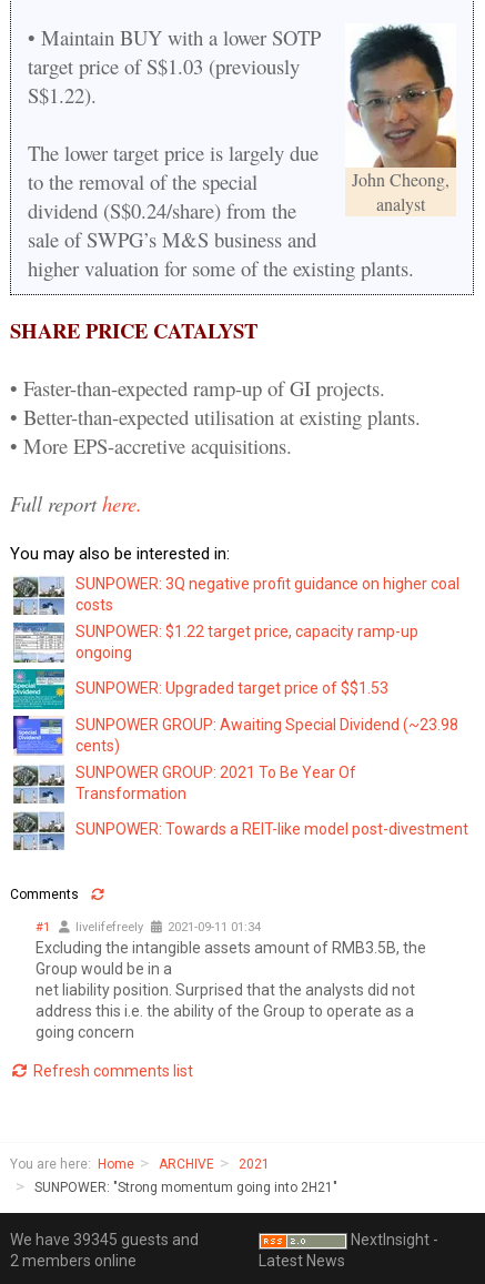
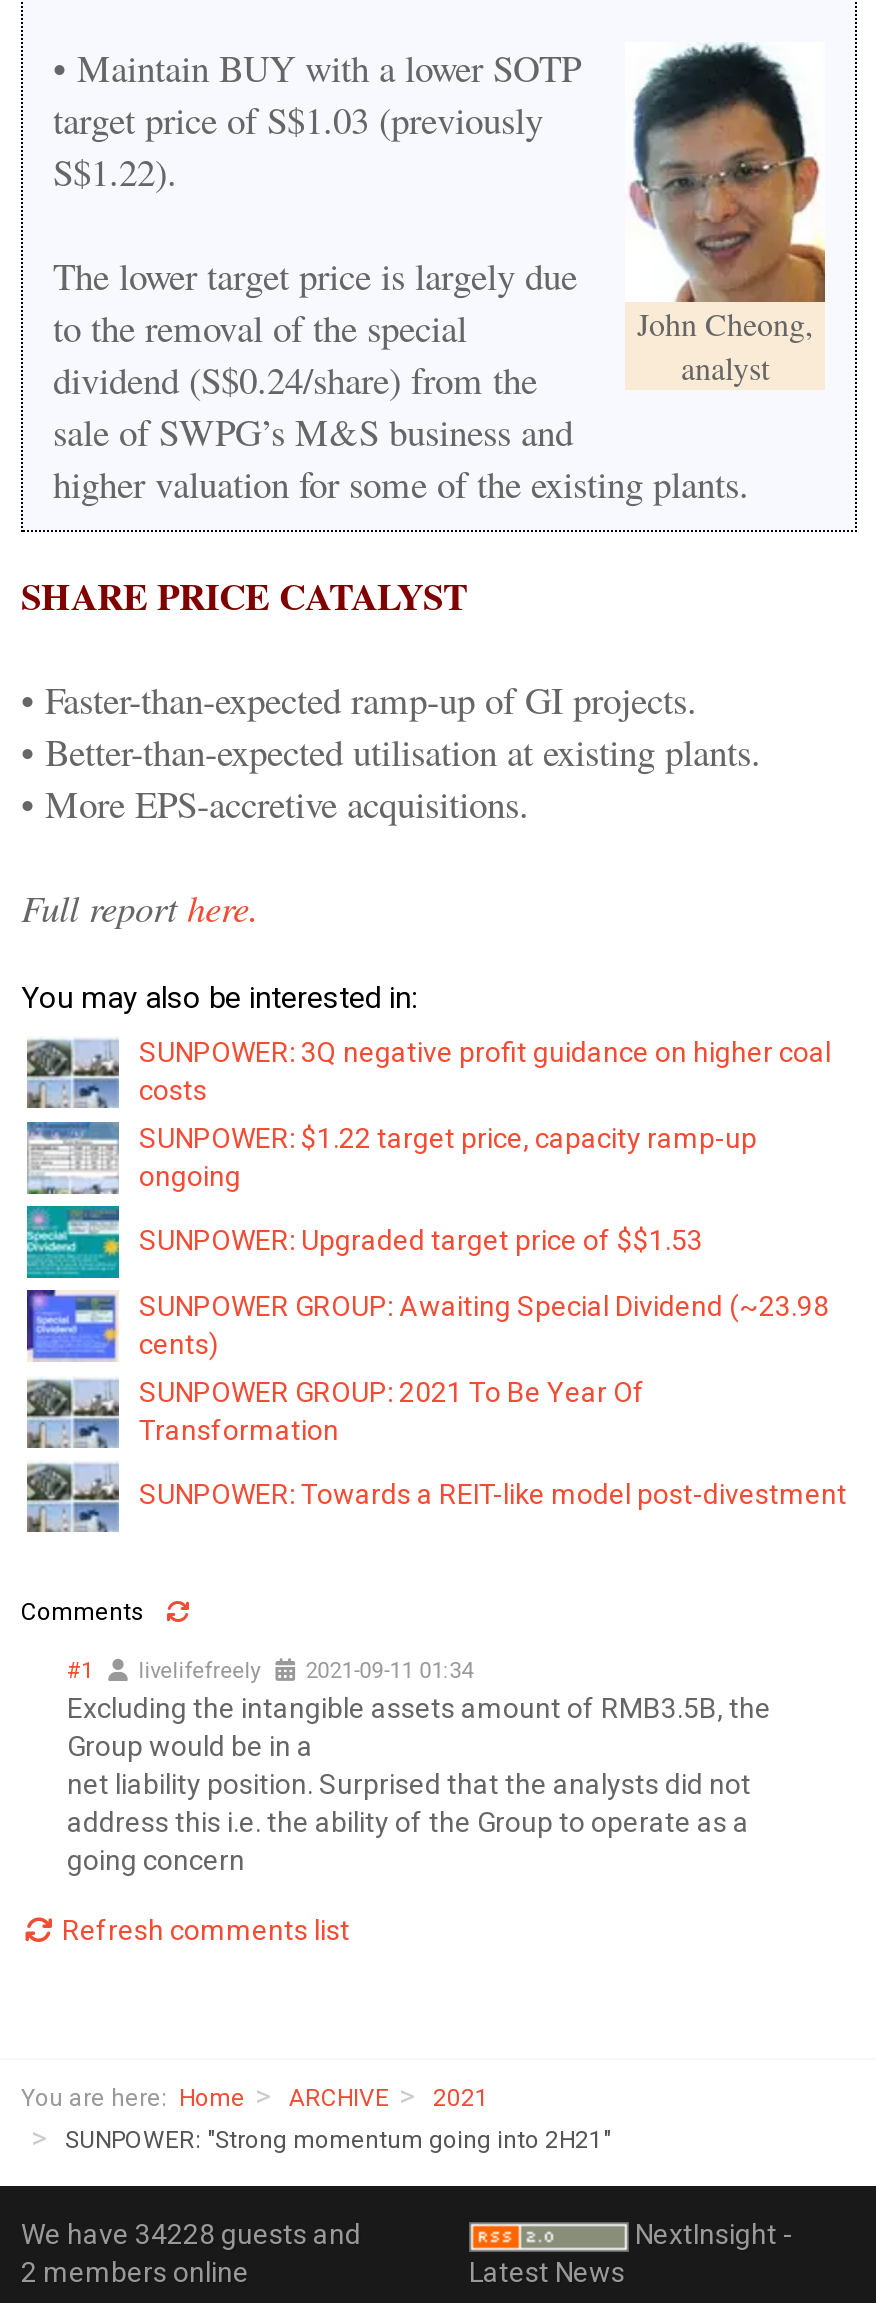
[10,1231,199,1248] We have 39345 guests and -> [21,2218,361,2250] We have 34228 guests and

